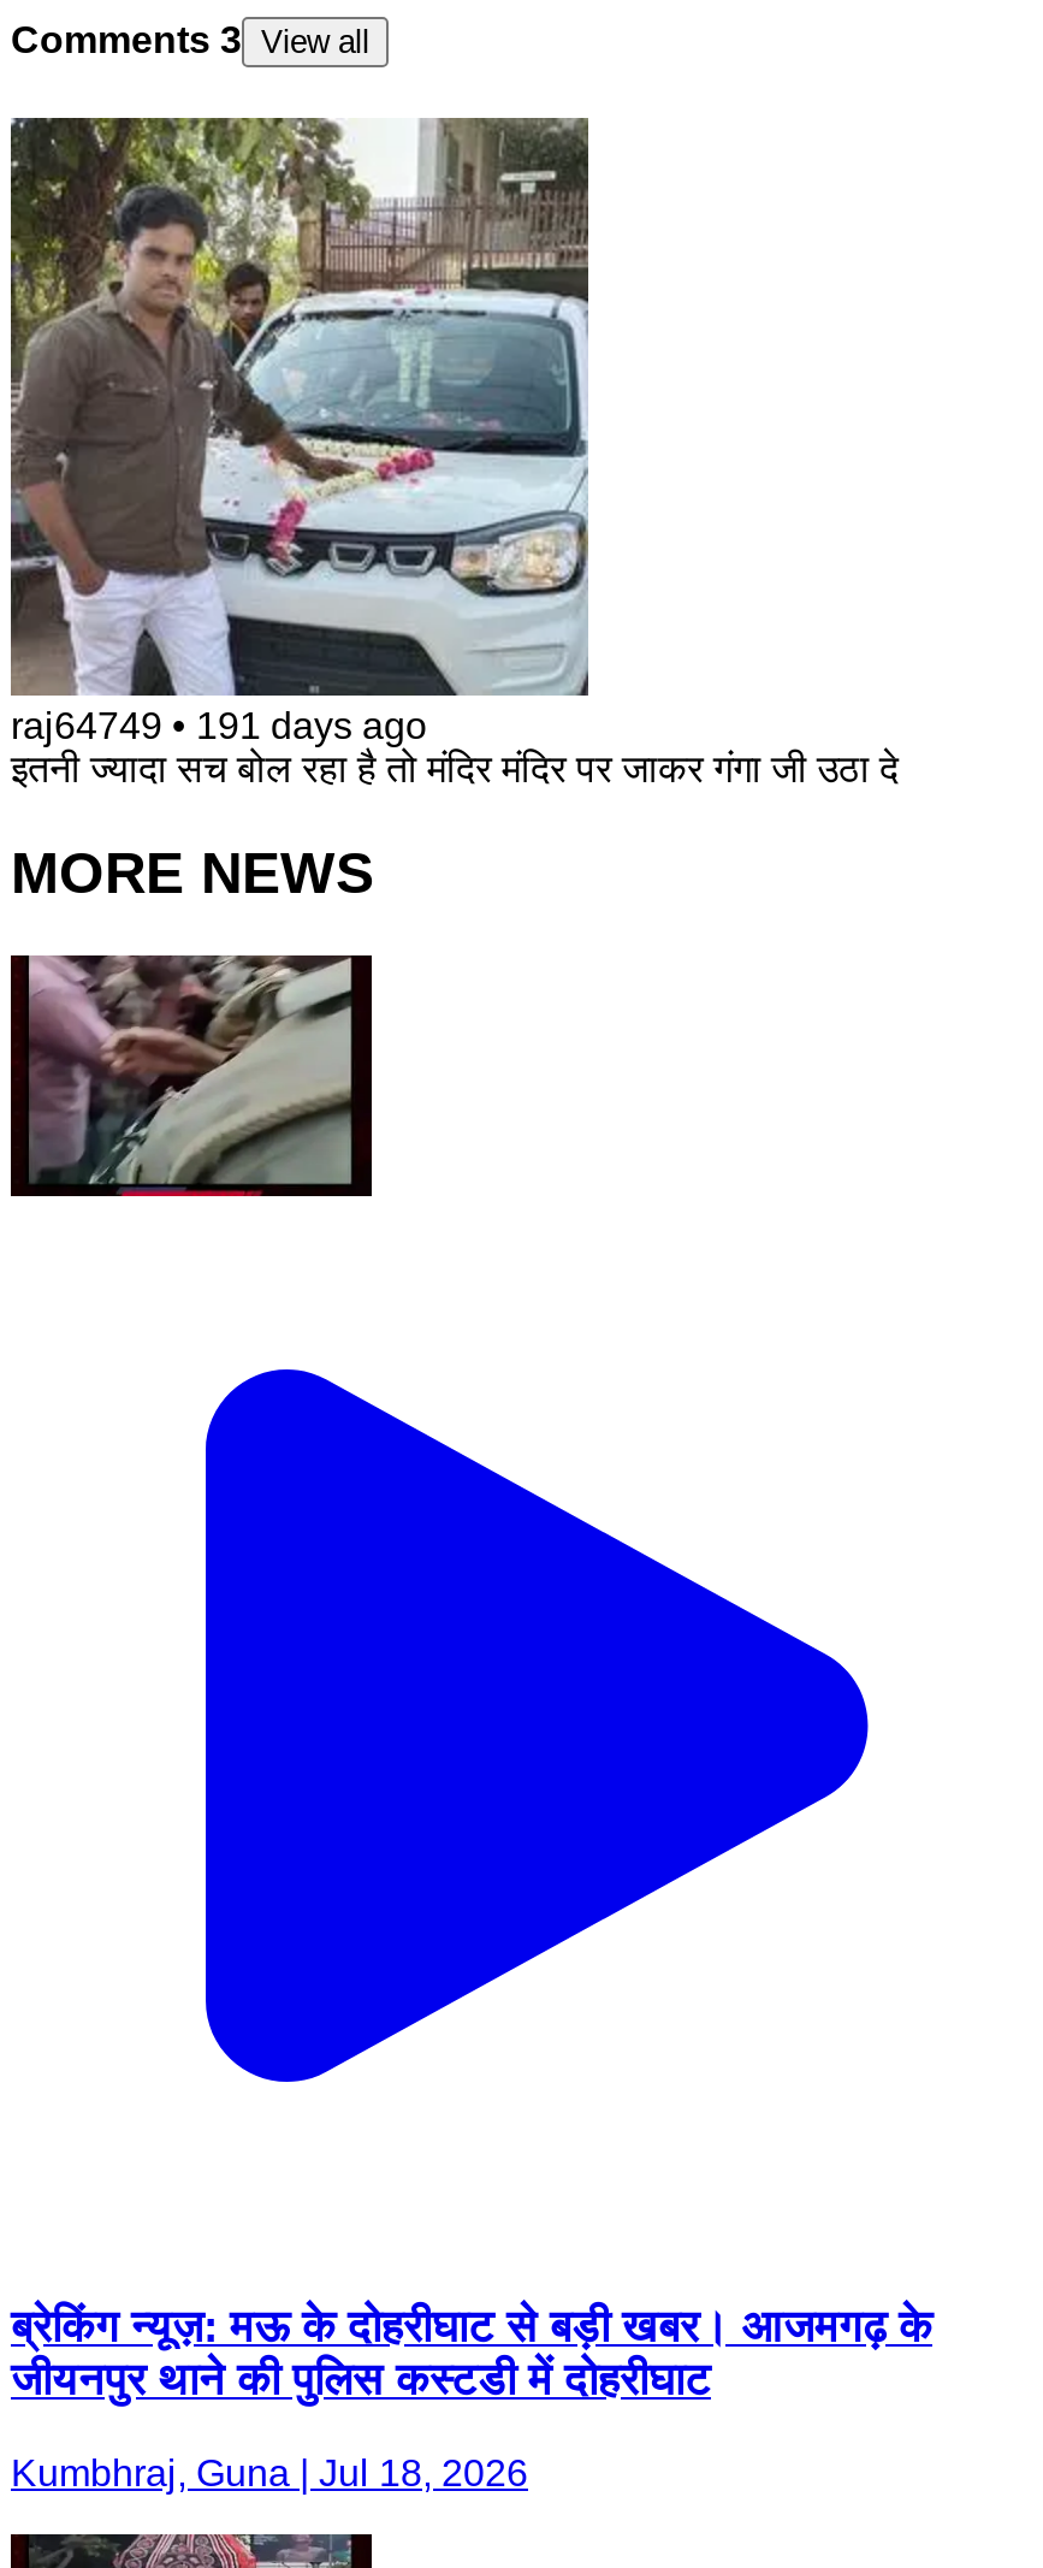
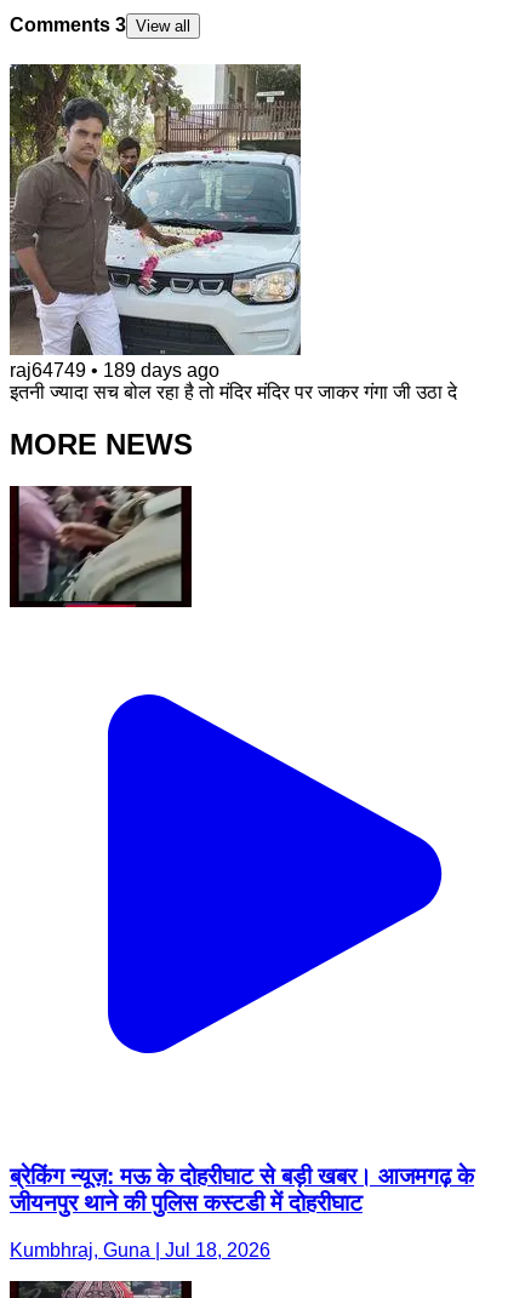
[11,706,427,747] raj64749 • 191 days ago -> [10,360,219,381] raj64749 • 189 days ago

